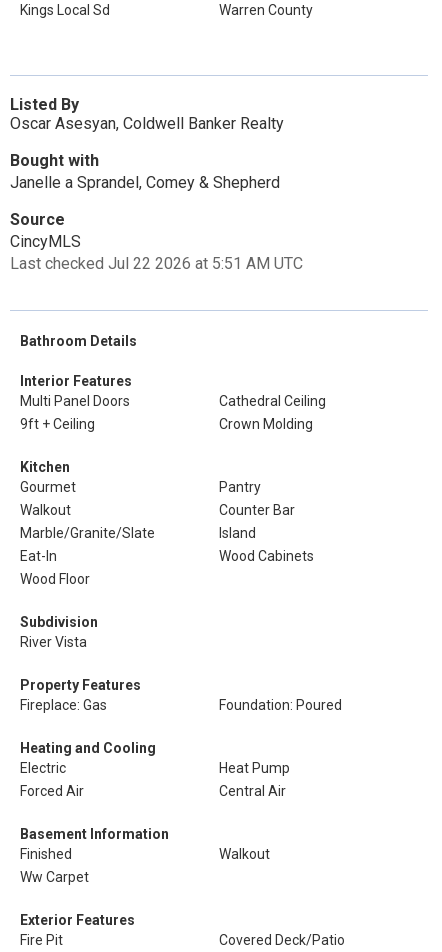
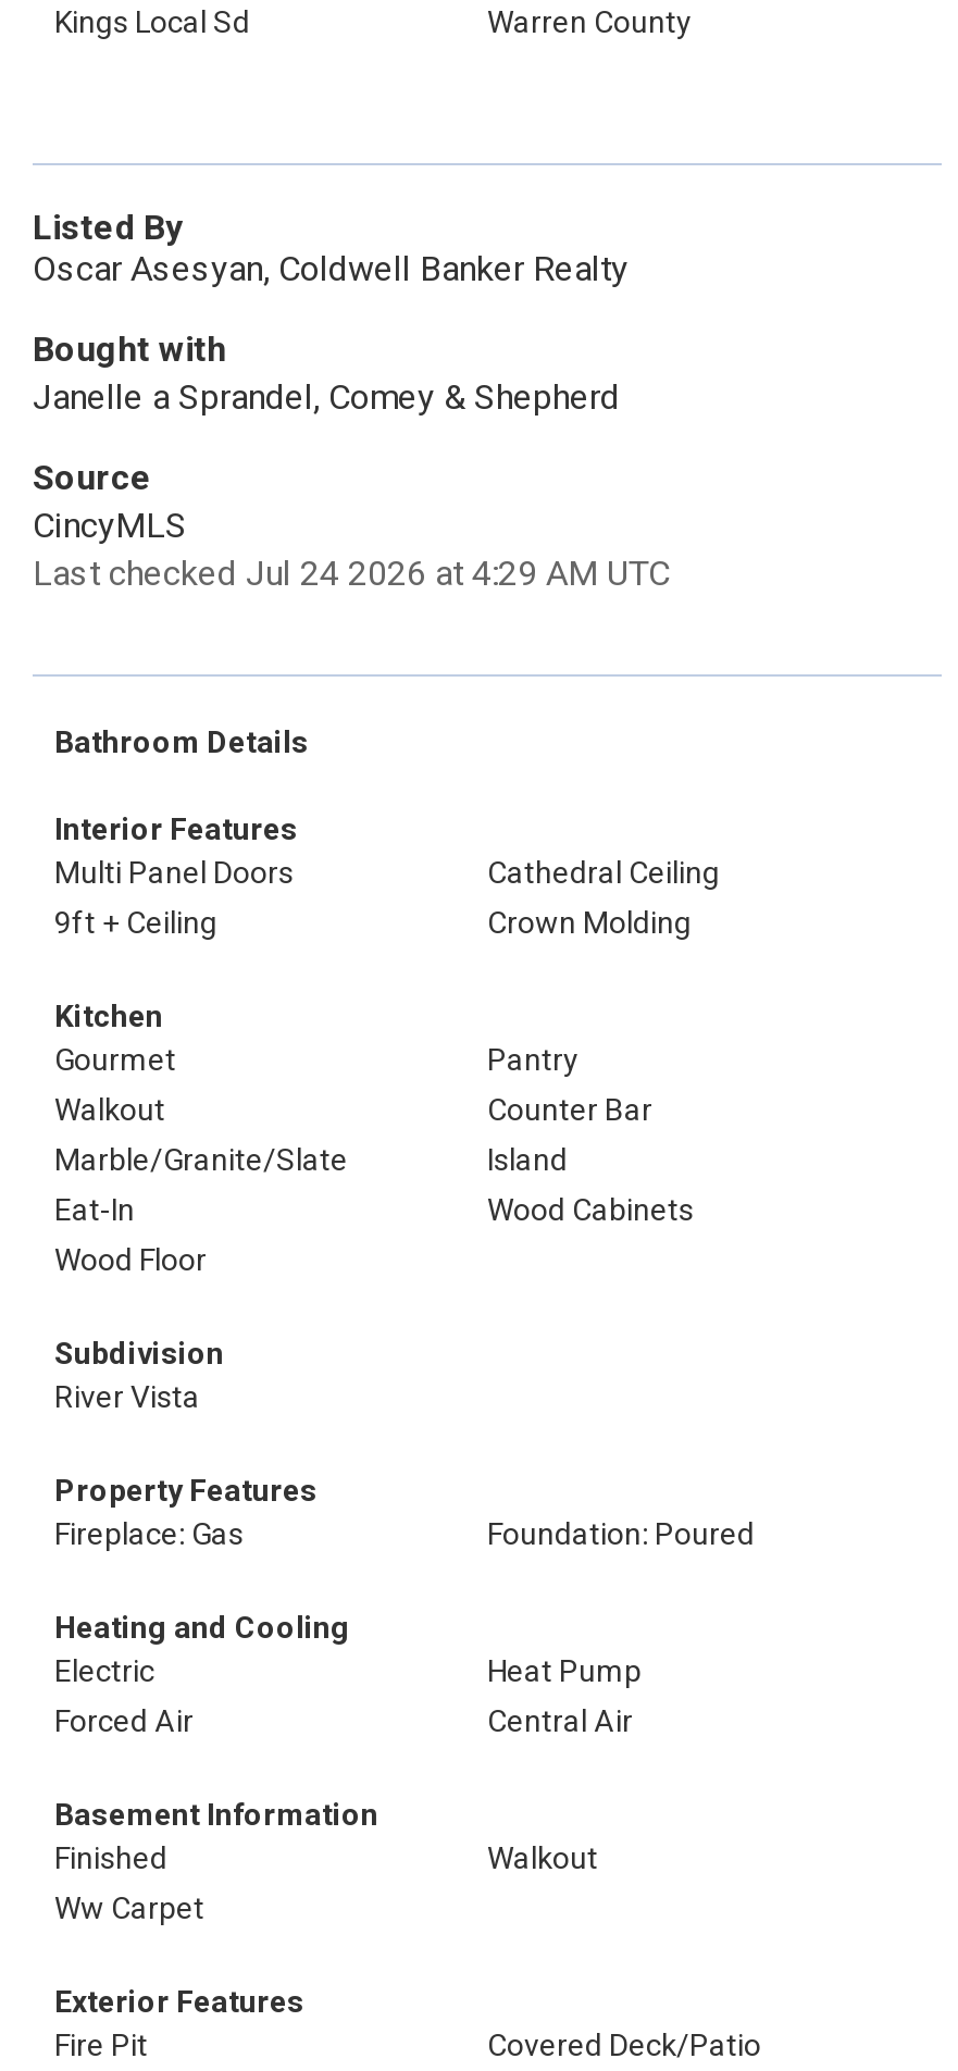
[10,254,303,273] Last checked Jul 22 2026 at 5:51 AM UTC -> [33,553,670,594] Last checked Jul 24 2026 at 4:29 AM UTC

